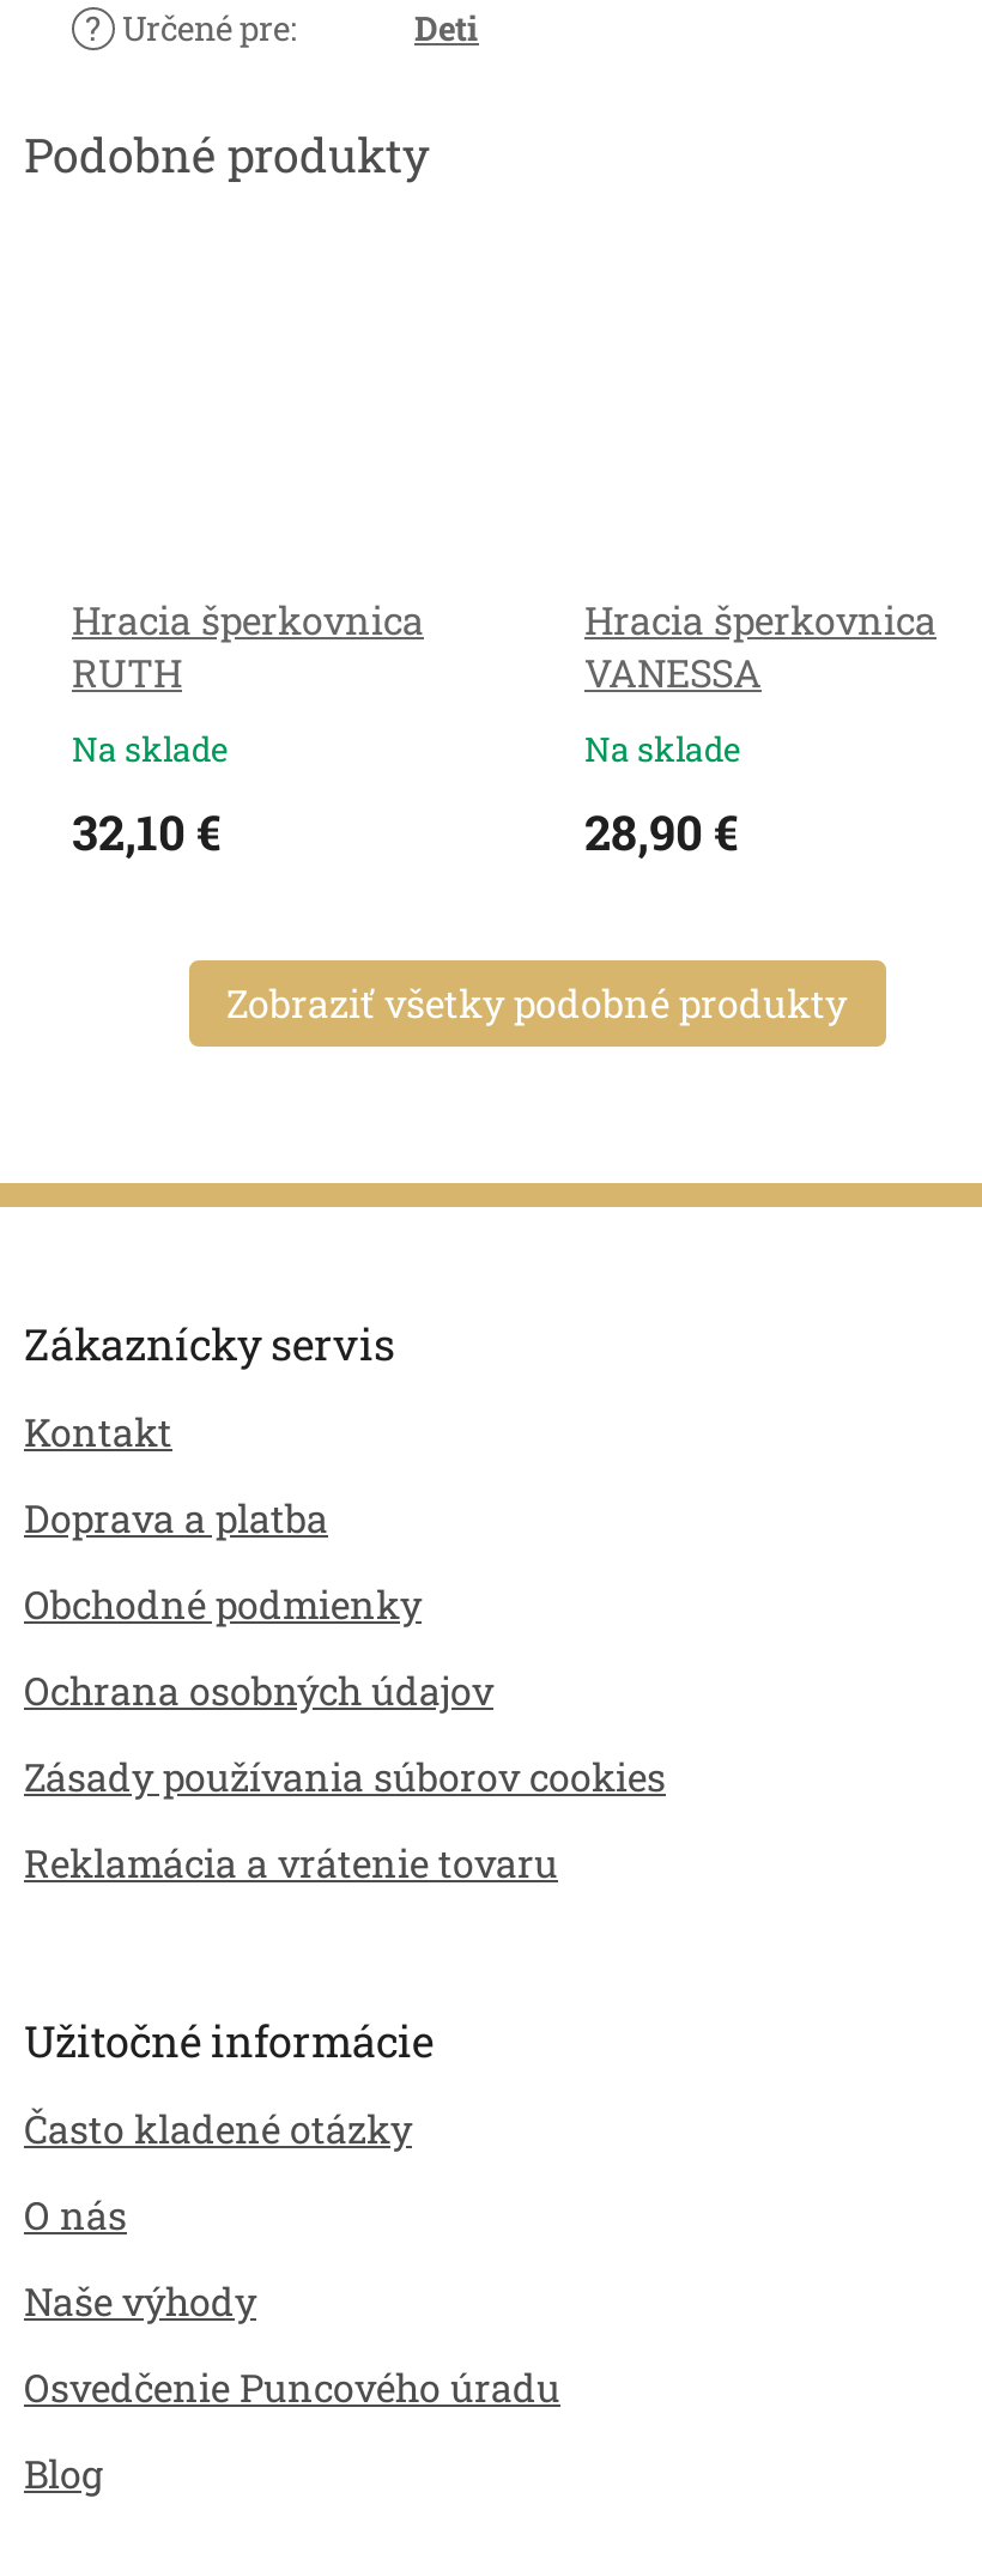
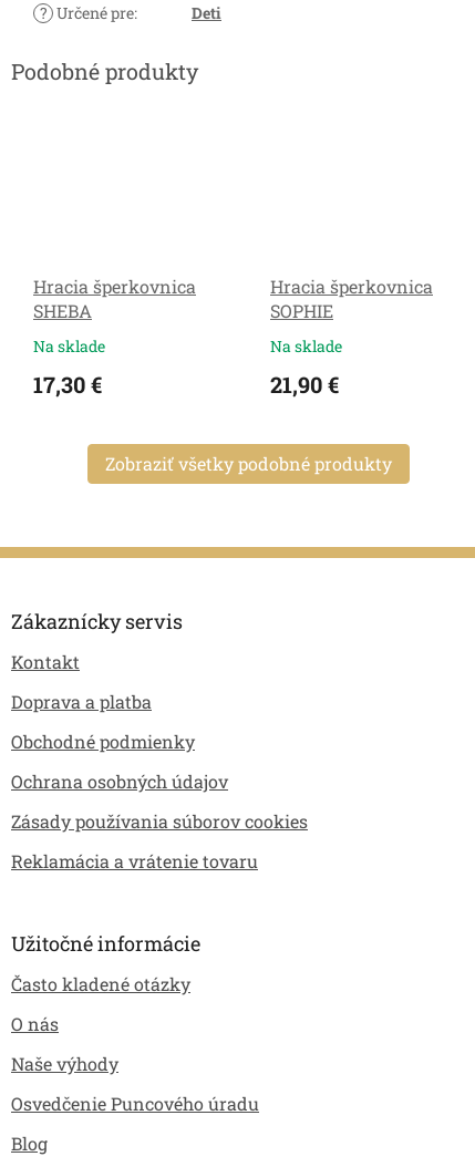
[72,647,182,697] RUTH -> [33,299,92,322] SHEBA
[584,647,762,697] VANESSA -> [270,299,333,322] SOPHIE
[72,800,220,863] 32,10 € -> [33,370,102,399] 17,30 €
[584,800,738,863] 28,90 € -> [270,370,339,399] 21,90 €

